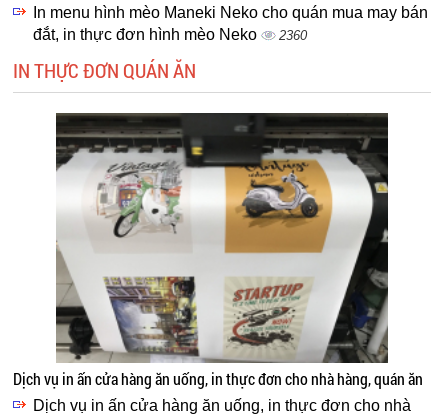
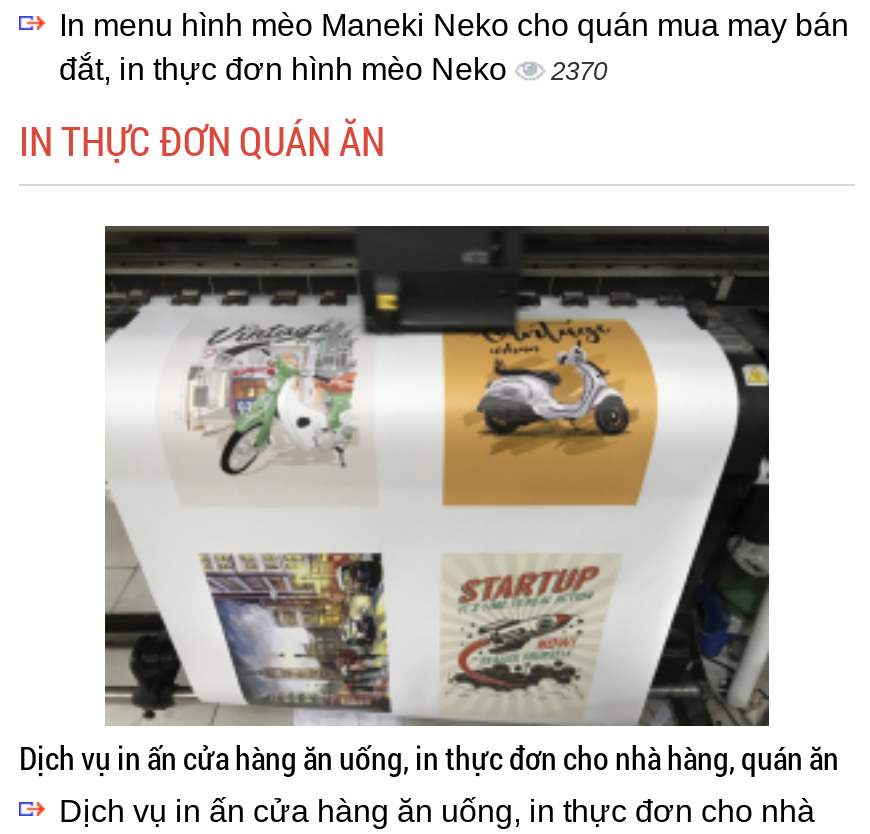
[33,26,307,43] đắt, in thực đơn hình mèo Neko 2360 -> [59,52,607,86] đắt, in thực đơn hình mèo Neko 2370

